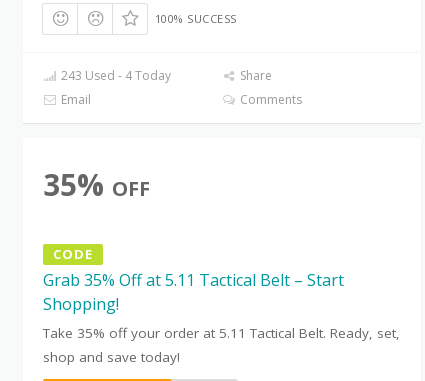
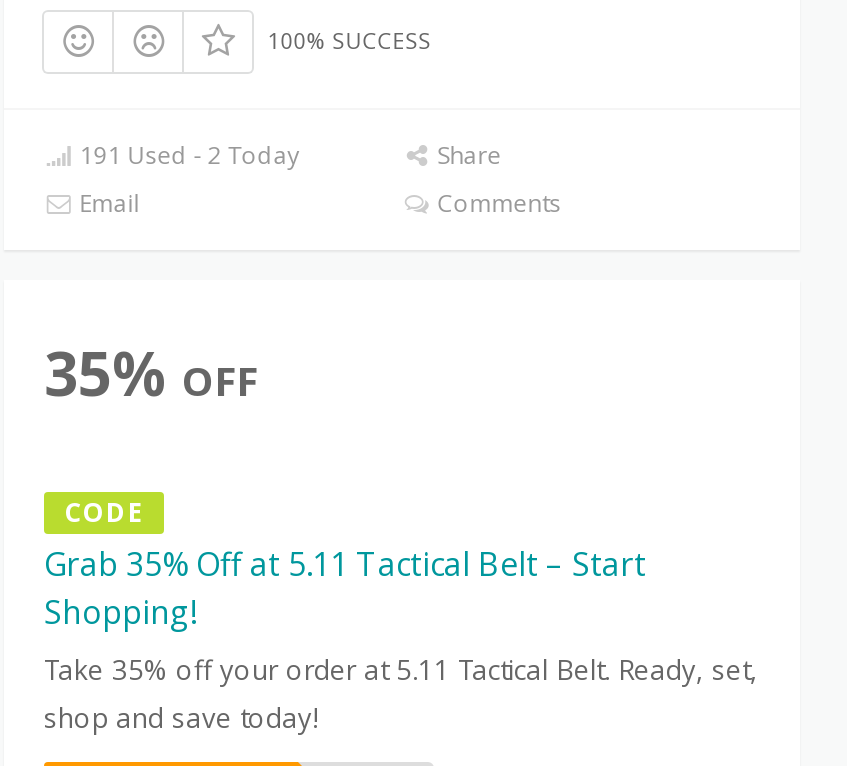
[58,67,171,84] 243 Used - 4 Today -> [74,138,300,172] 191 Used - 2 Today

